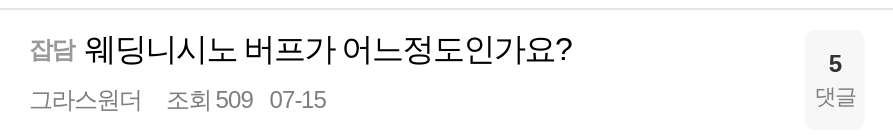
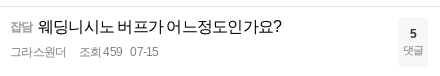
[29,87,326,115] 그라스원더 조회 509 07-15 -> [10,45,158,59] 그라스원더 조회 459 07-15

